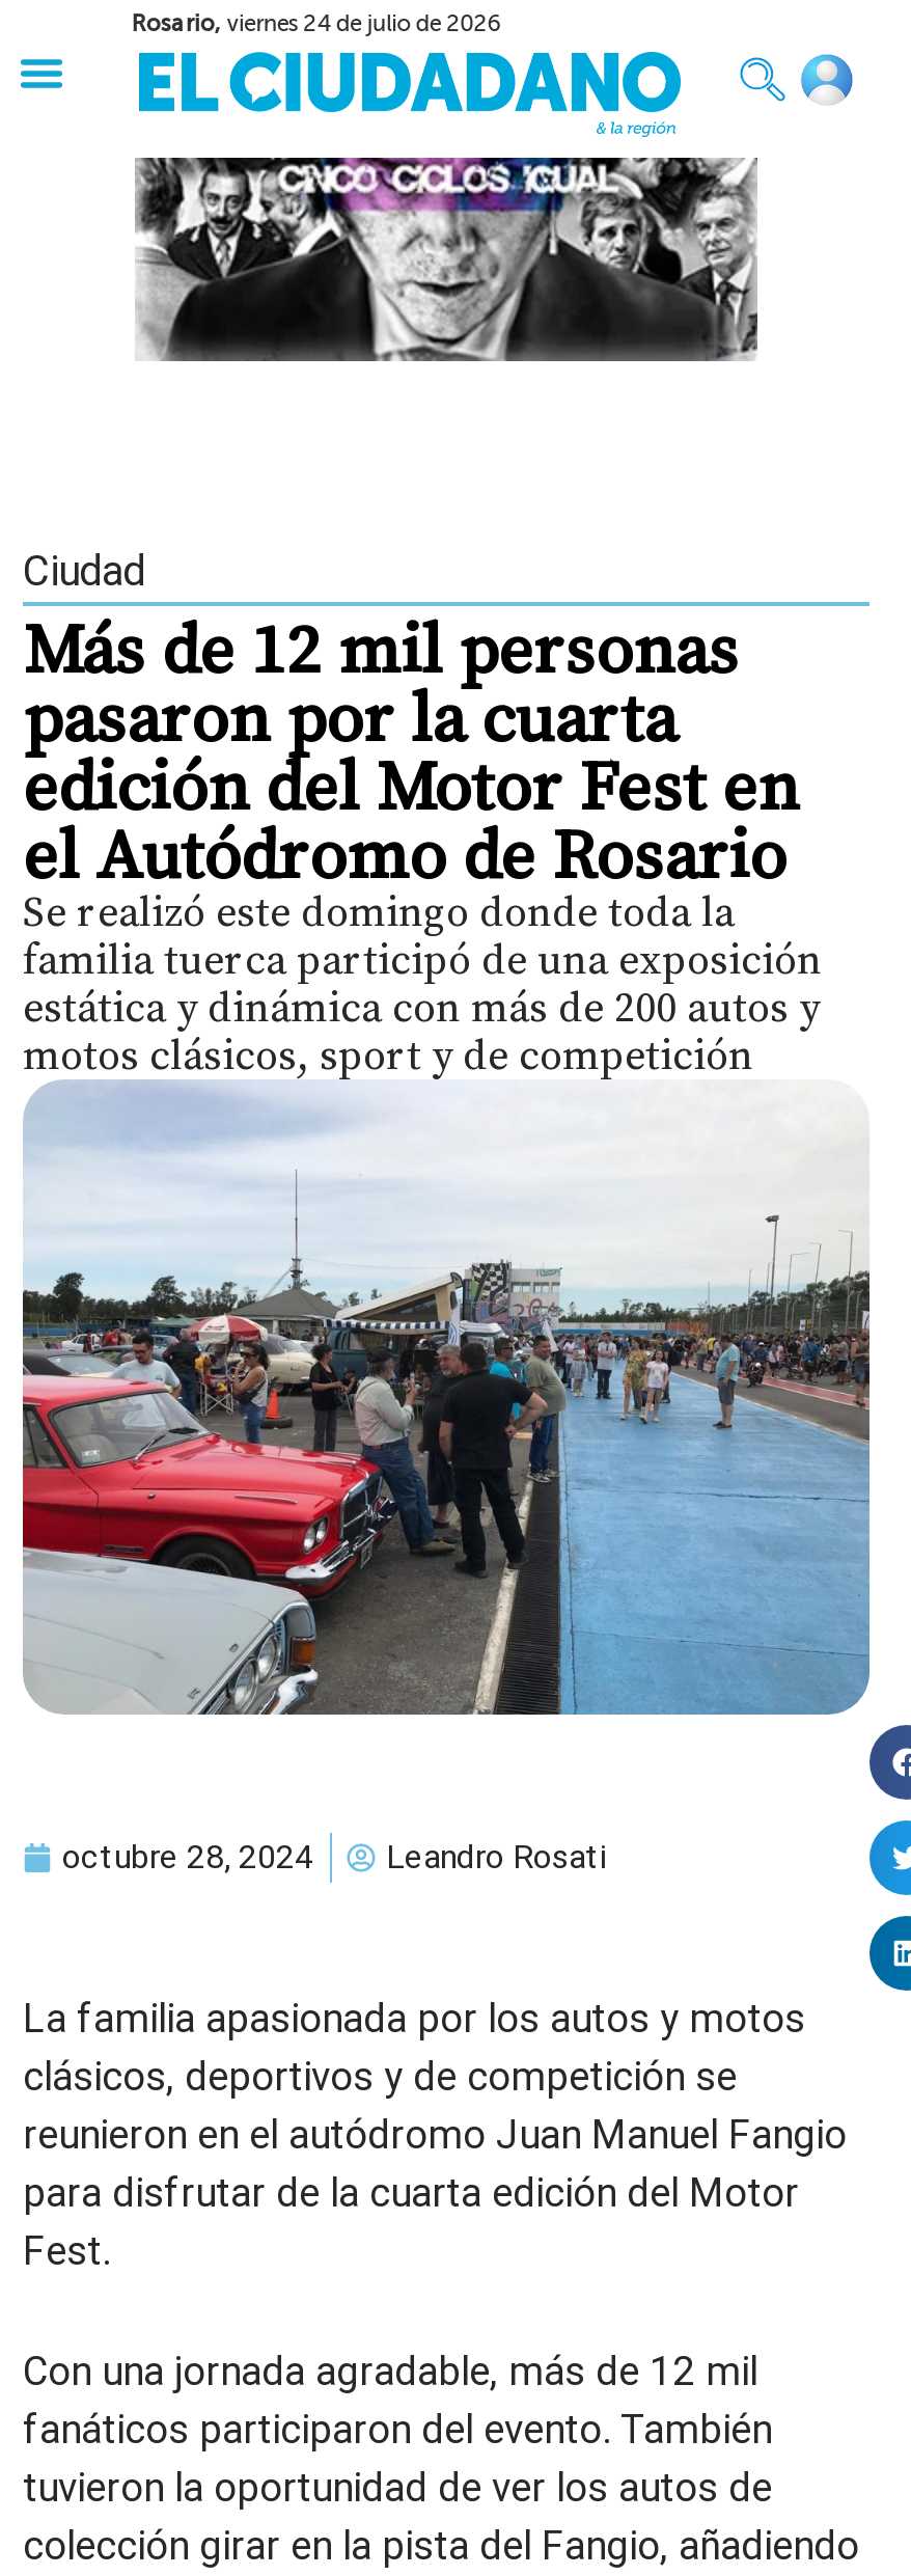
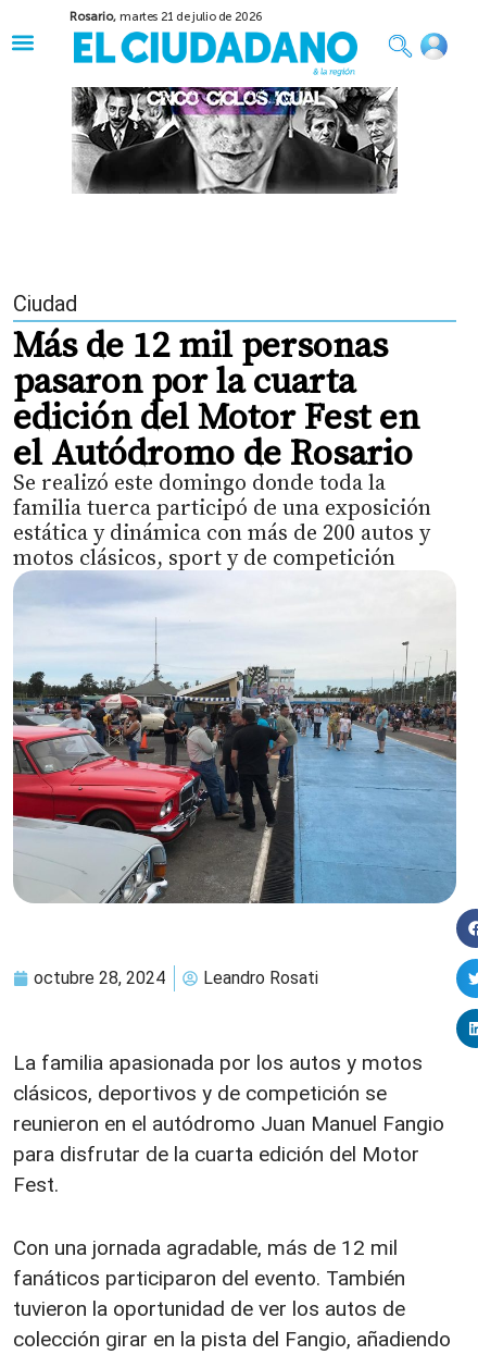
[131,10,501,37] Rosario, viernes 24 de julio de 2026 -> [70,10,263,24] Rosario, martes 21 de julio de 2026

